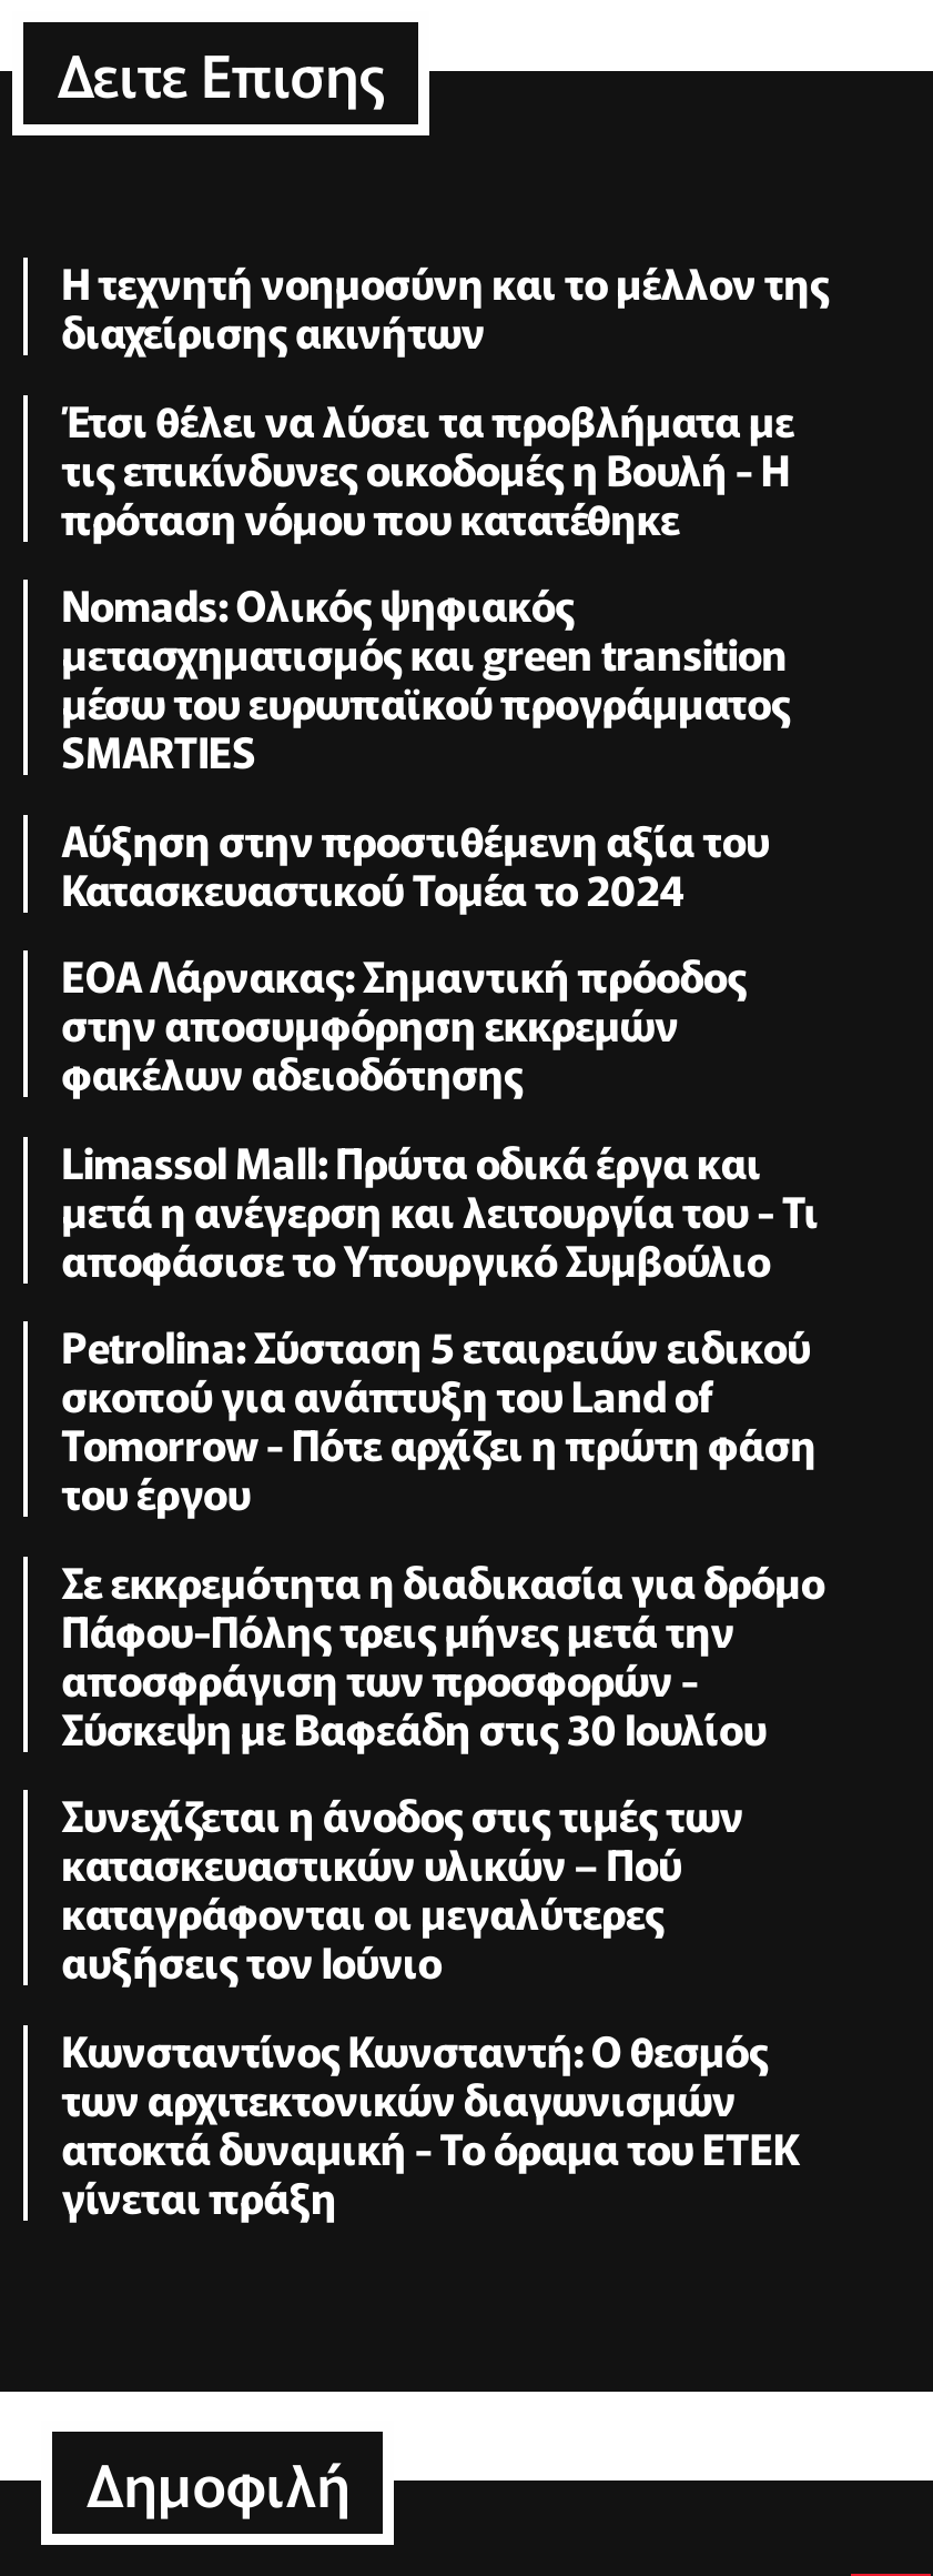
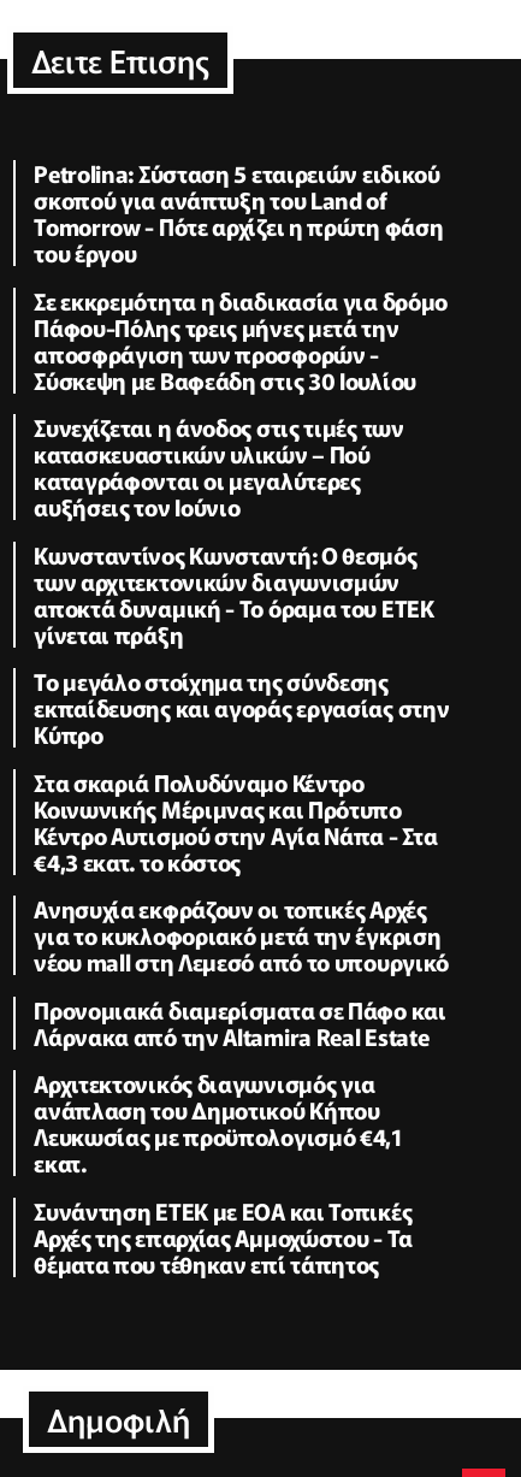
[61,251,829,1287] Η τεχνητή νοημοσύνη και το μέλλον της | διαχείρισης ακινήτων | Έτσι θέλει να λύσει τα προβλήματα με | τις επικίνδυνες οικοδομές η Βουλή - Η | πρόταση νόμου που κατατέθηκε | Nomads: Ολικός ψηφιακός | μετασχηματισμός και green transition | μέσω του ευρωπαϊκού προγράμματος | SMARTIES | Αύξηση στην προστιθέμενη αξία του | Κατασκευαστικού Τομέα το 2024 | ΕΟΑ Λάρνακας: Σημαντική πρόοδος | στην αποσυμφόρηση εκκρεμών | φακέλων αδειοδότησης | Limassol Mall: Πρώτα οδικά έργα και | μετά η ανέγερση και λειτουργία του - Τι | αποφάσισε το Υπουργικό Συμβούλιο -> none
moved [61,1315,824,2224] -> [34,157,448,650]: Petrolina: Σύσταση 5 εταιρειών ειδικού | σκοπού για ανάπτυξη του Land of | Tomorrow - Πότε αρχίζει η πρώτη φάση | ... | αποκτά δυναμική - Το όραμα του ΕΤΕΚ | γίνεται πράξη
none -> [34,665,449,1279] Το μεγάλο στοίχημα της σύνδεσης | εκπαίδευσης και αγοράς εργασίας στην | Κύπρο | Στα σκαριά Πολυδύναμο Κέντρο | Κοινωνικής Μέριμνας και Πρότυπο | Κέντρο Αυτισμού στην Αγία Νάπα - Στα | €4,3 εκατ. το κόστος | Ανησυχία εκφράζουν οι τοπικές Αρχές | για το κυκλοφοριακό μετά την έγκριση | νέου mall στη Λεμεσό από το υπουργικό | Προνομιακά διαμερίσματα σε Πάφο και | Λάρνακα από την Altamira Real Estate | Αρχιτεκτονικός διαγωνισμός για | ανάπλαση του Δημοτικού Κήπου | Λευκωσίας με προϋπολογισμό €4,1 | εκατ. | Συνάντηση ΕΤΕΚ με ΕΟΑ και Τοπικές | Αρχές της επαρχίας Αμμοχώστου - Τα | θέματα που τέθηκαν επί τάπητος

